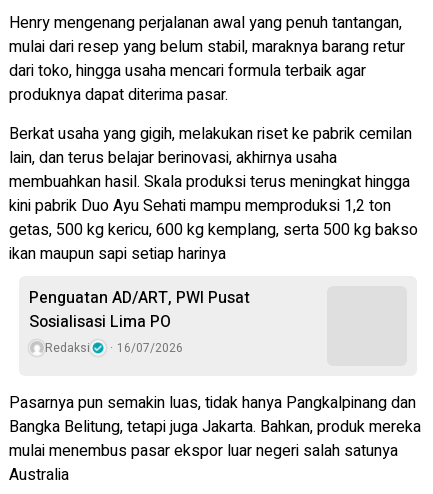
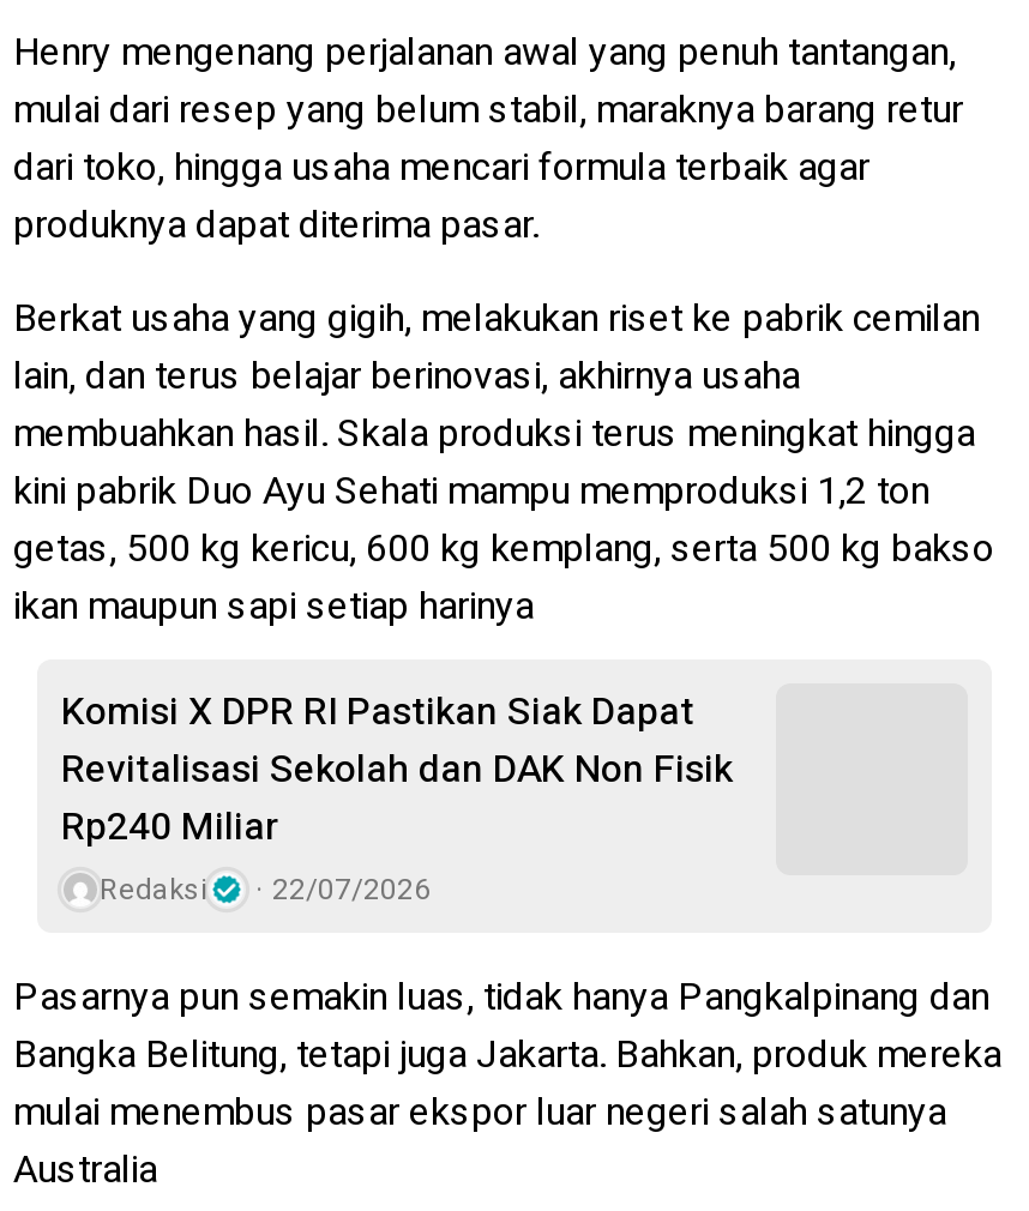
[29,286,250,334] Penguatan AD/ART, PWI Pusat | Sosialisasi Lima PO -> [61,684,733,857] Komisi X DPR RI Pastikan Siak Dapat | Revitalisasi Sekolah dan DAK Non Fisik | Rp240 Miliar
[45,339,183,357] Redaksi 16/07/2026 -> [100,869,431,912] Redaksi 22/07/2026

